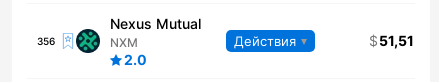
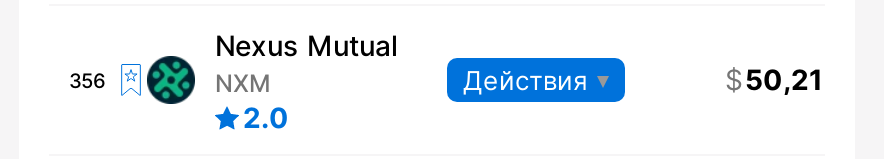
[379,32,414,49] 51,51 -> [745,63,823,97] 50,21

